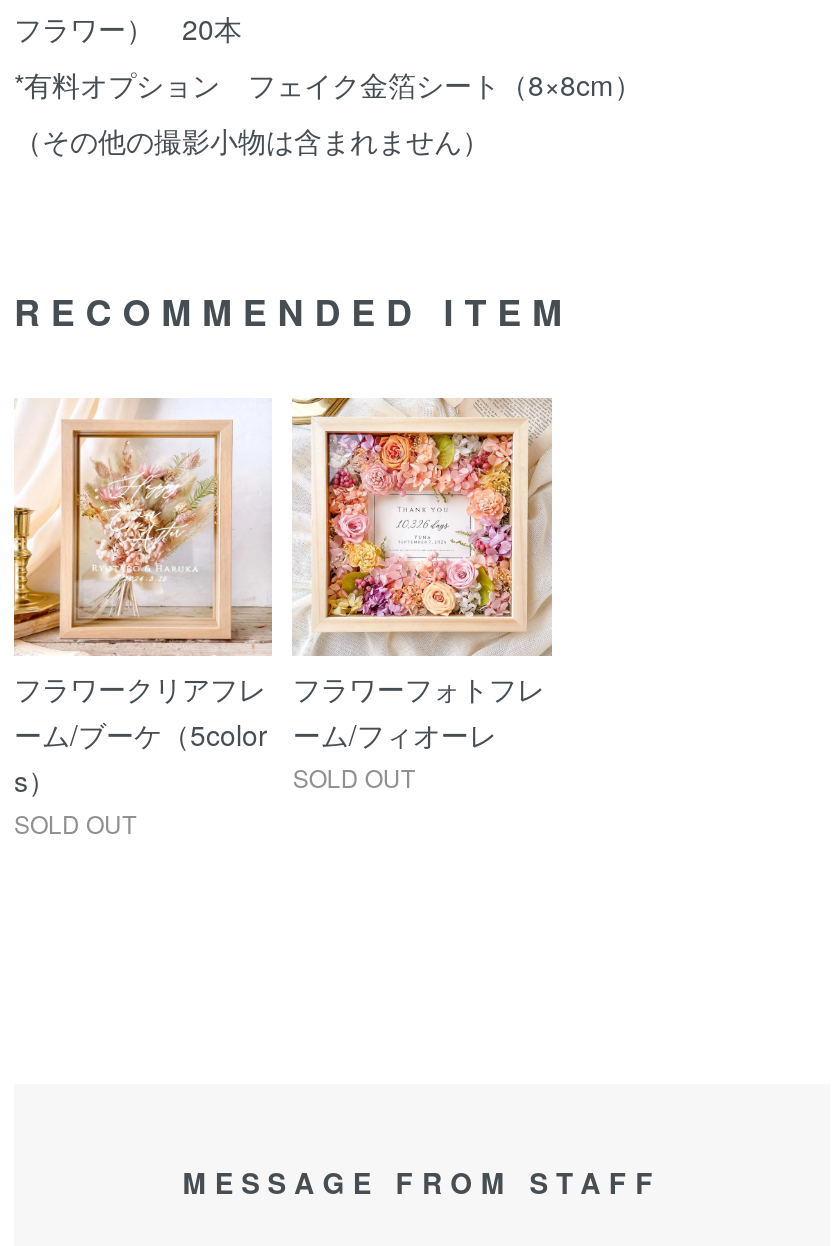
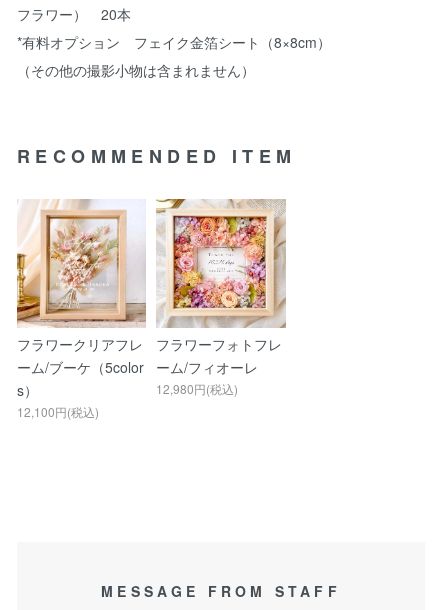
[293,760,415,794] SOLD OUT -> [156,380,238,397] 12,980円(税込)
[14,806,136,840] SOLD OUT -> [17,403,99,420] 12,100円(税込)

